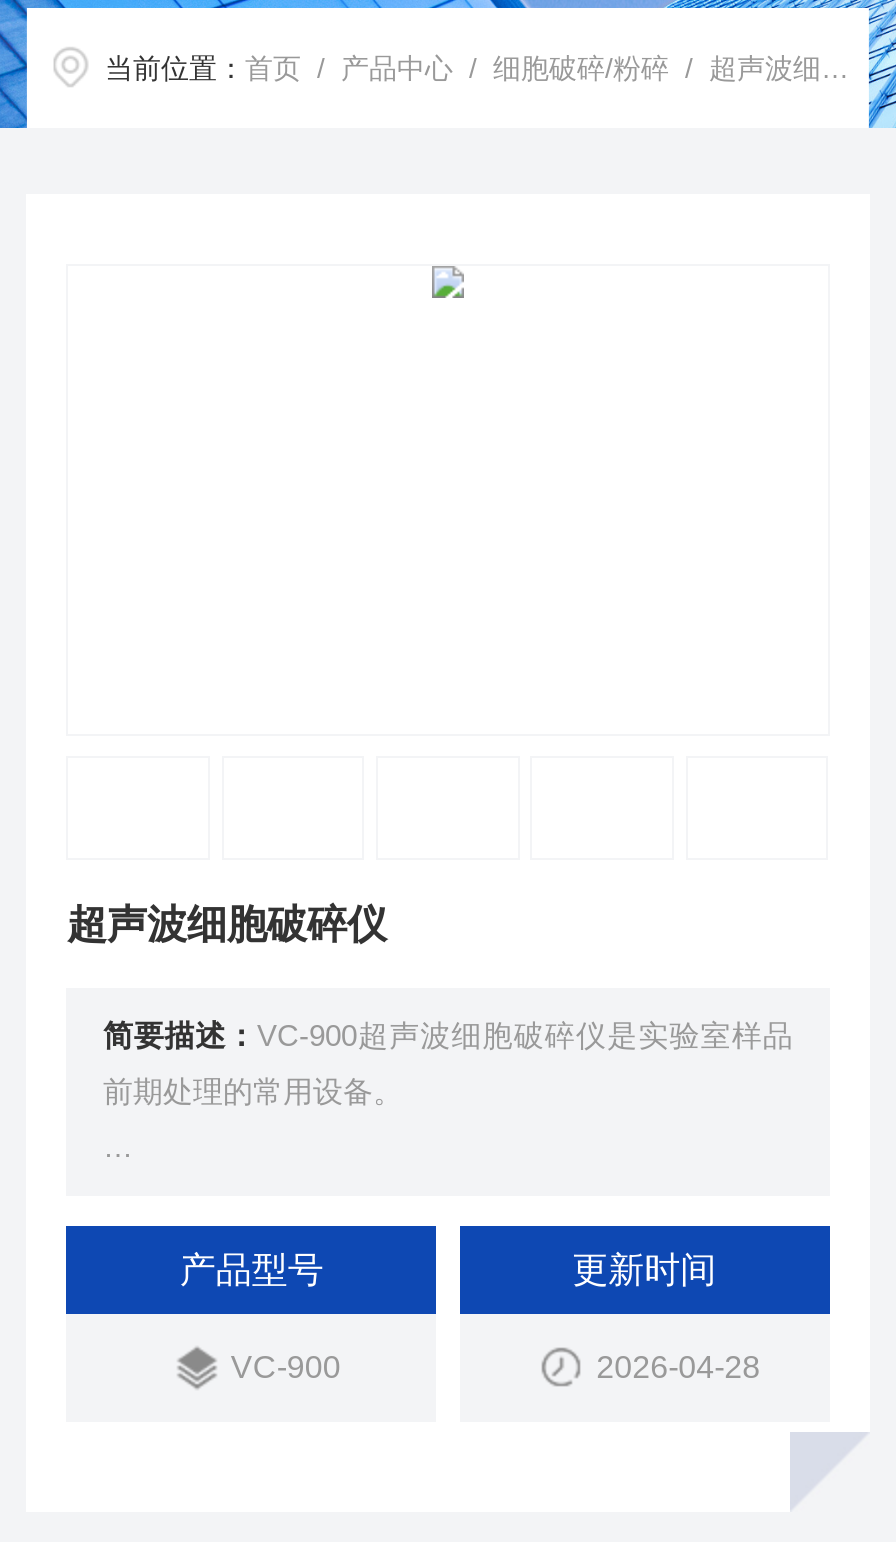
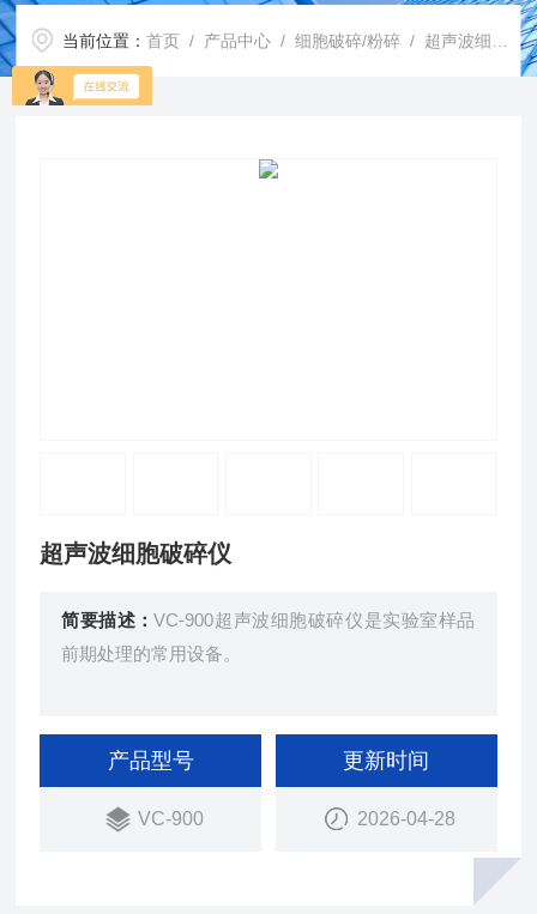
none -> [11,65,153,107] [image]

